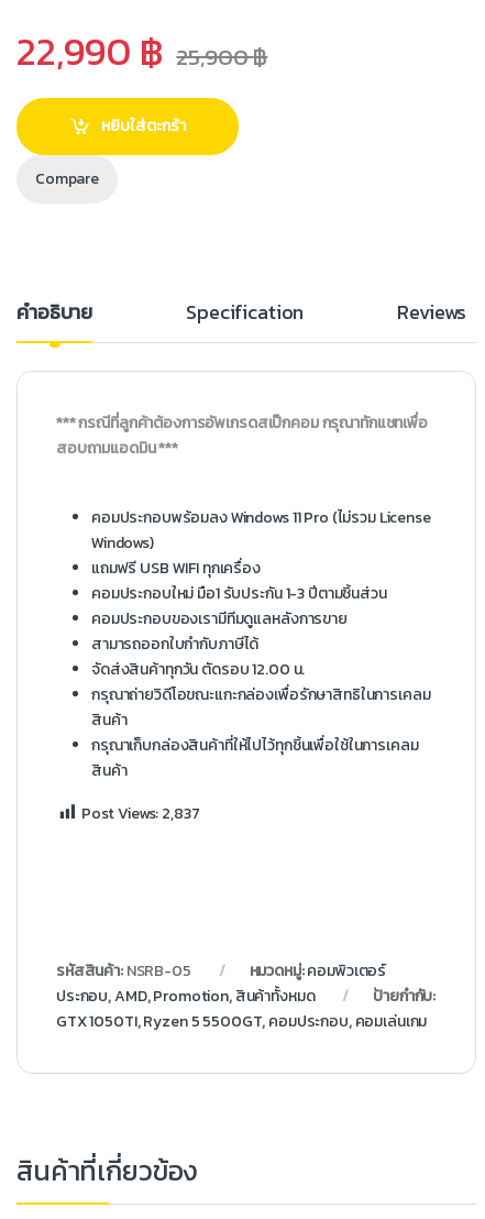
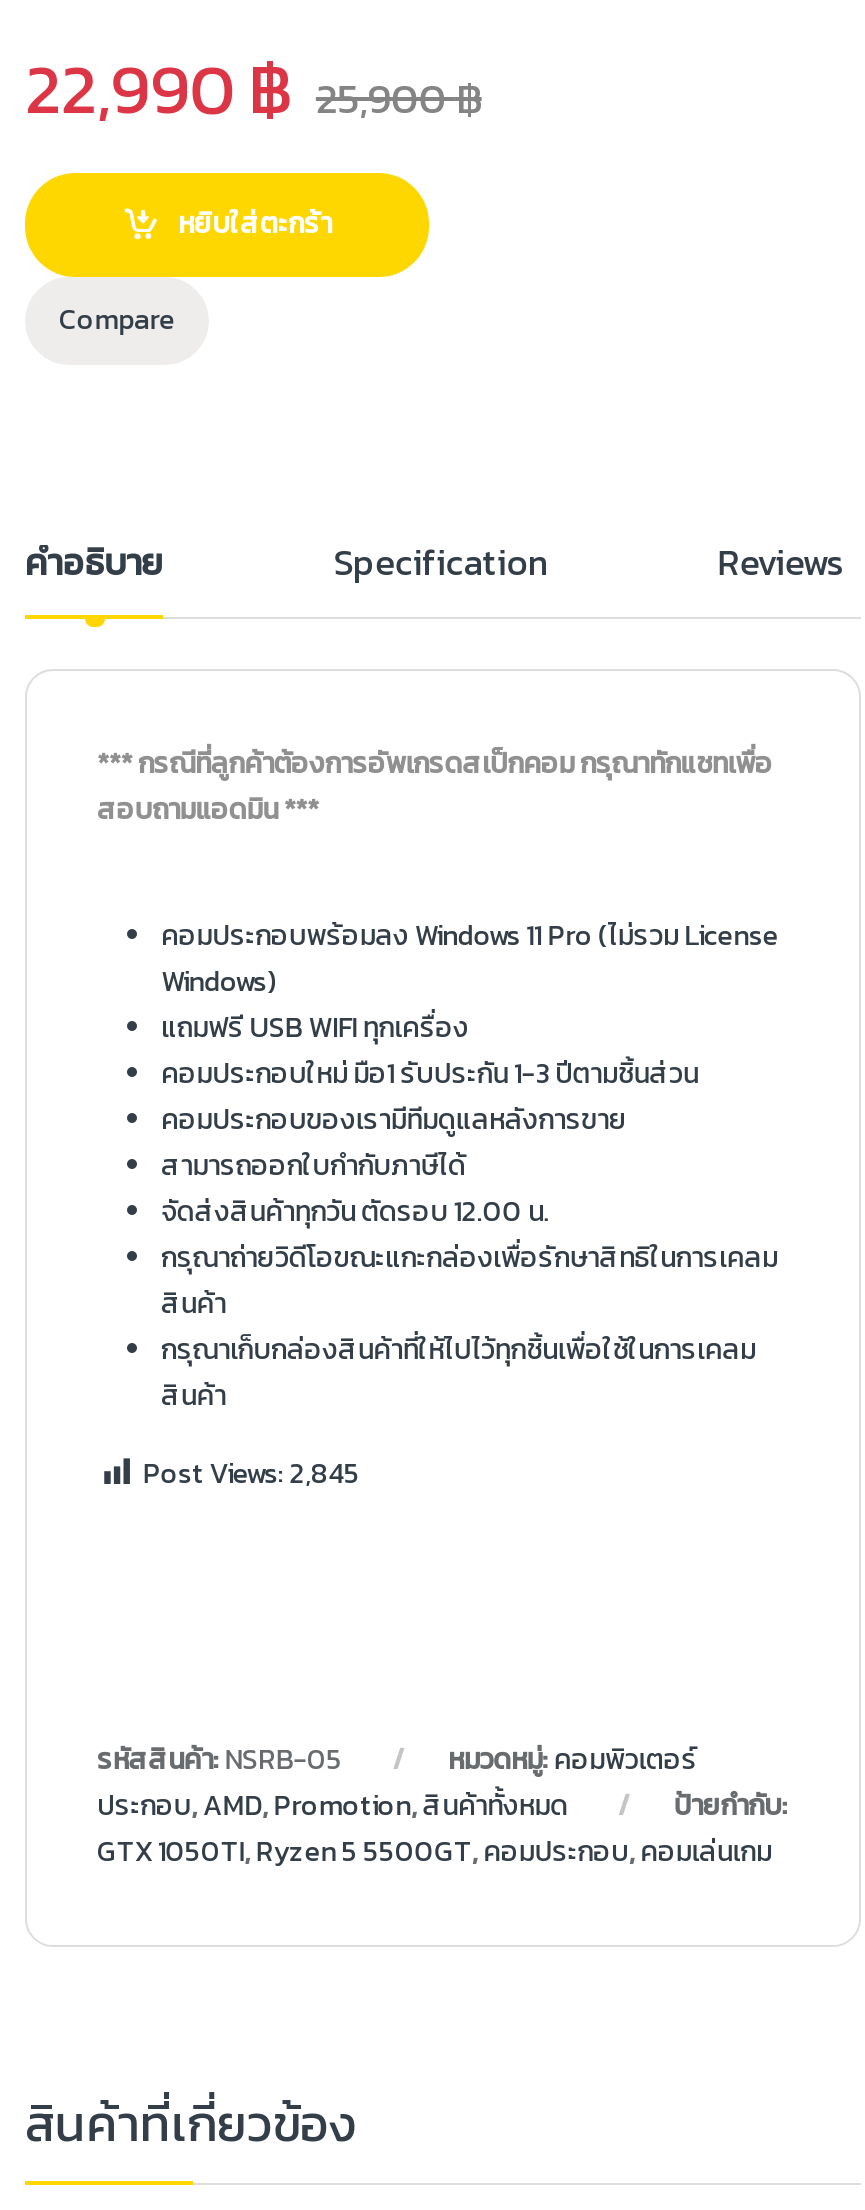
[81,801,200,825] Post Views: 2,837 -> [143,1452,360,1494] Post Views: 2,845

